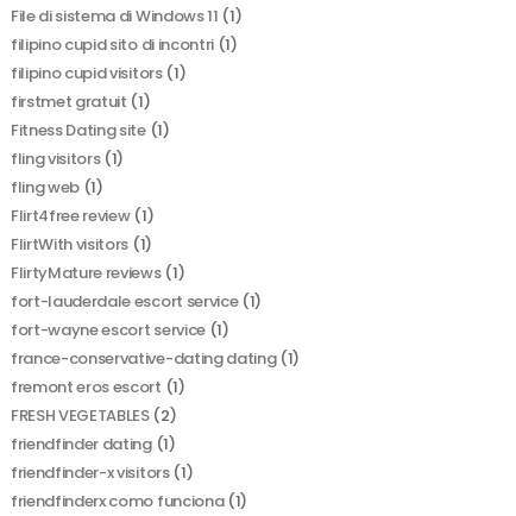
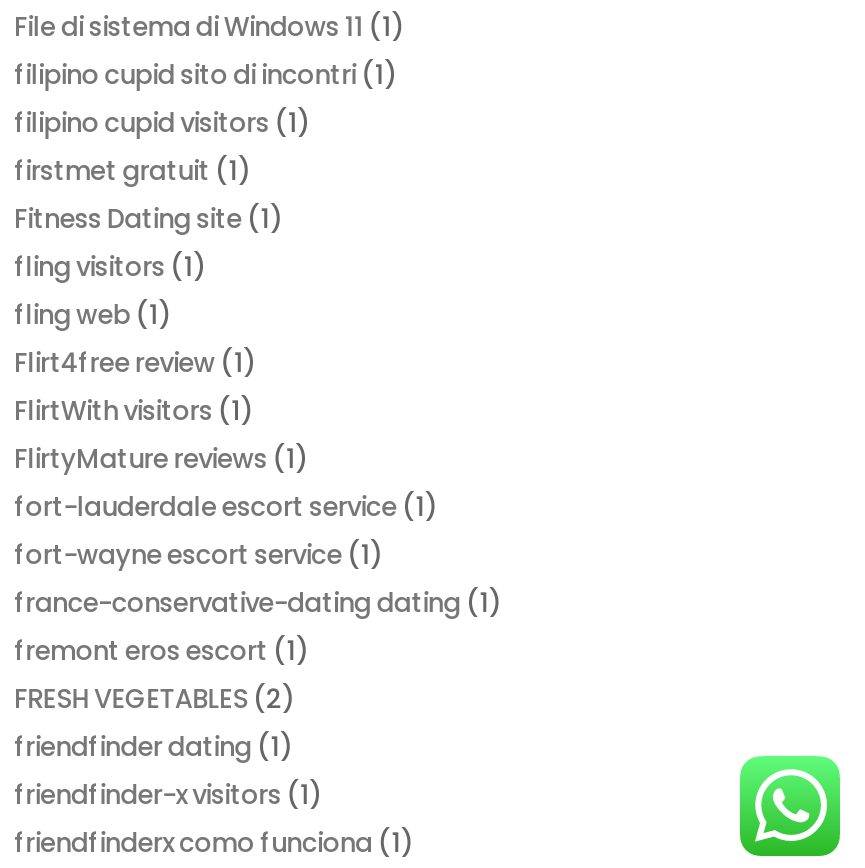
none -> [738,754,842,858] [image]

